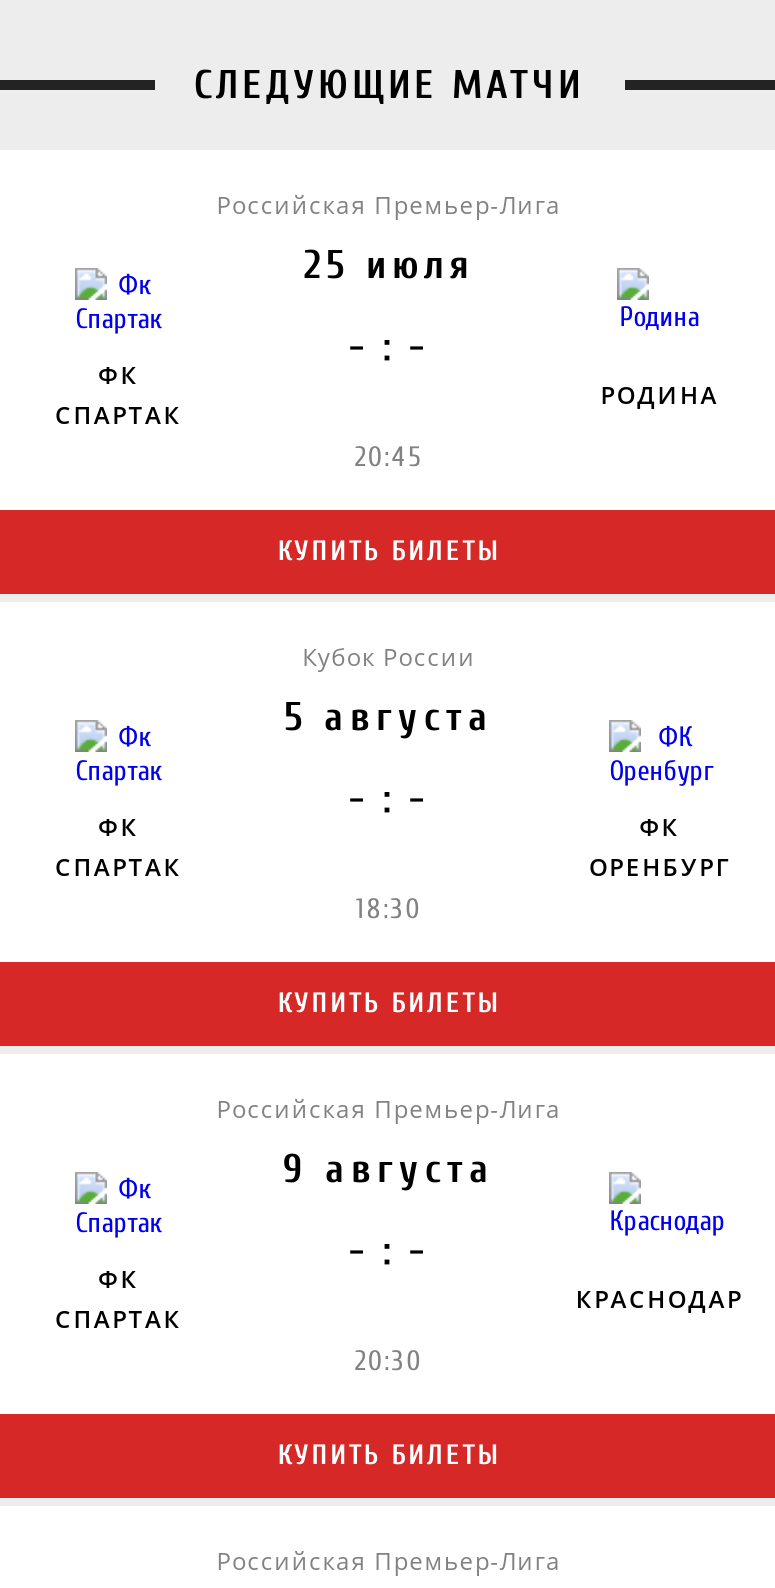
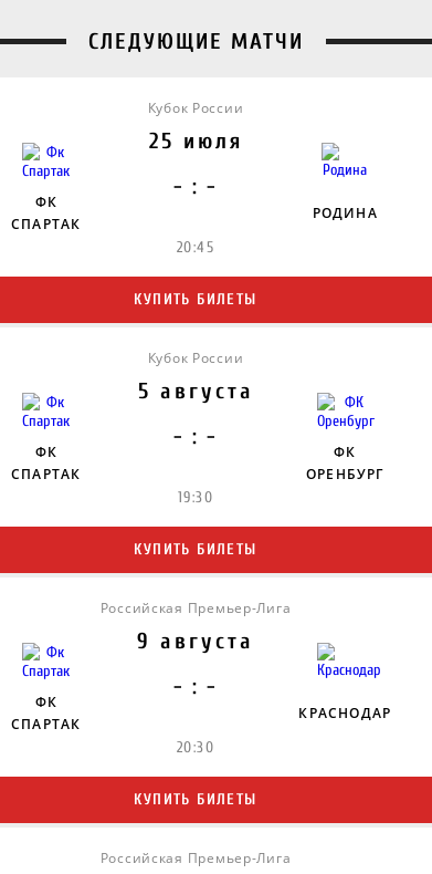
[216,187,562,221] Российская Премьер-Лига -> [148,98,243,117] Кубок России
[356,891,422,925] 18:30 -> [178,488,213,506] 19:30

